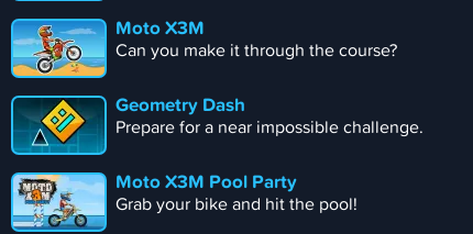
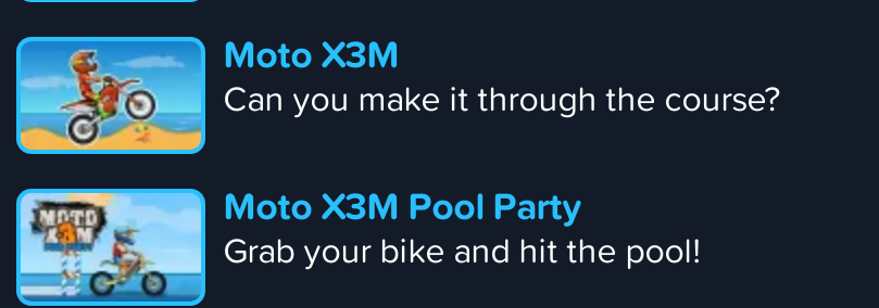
[13,96,424,152] [image] | Geometry Dash | Prepare for a near impossible challenge. -> none

